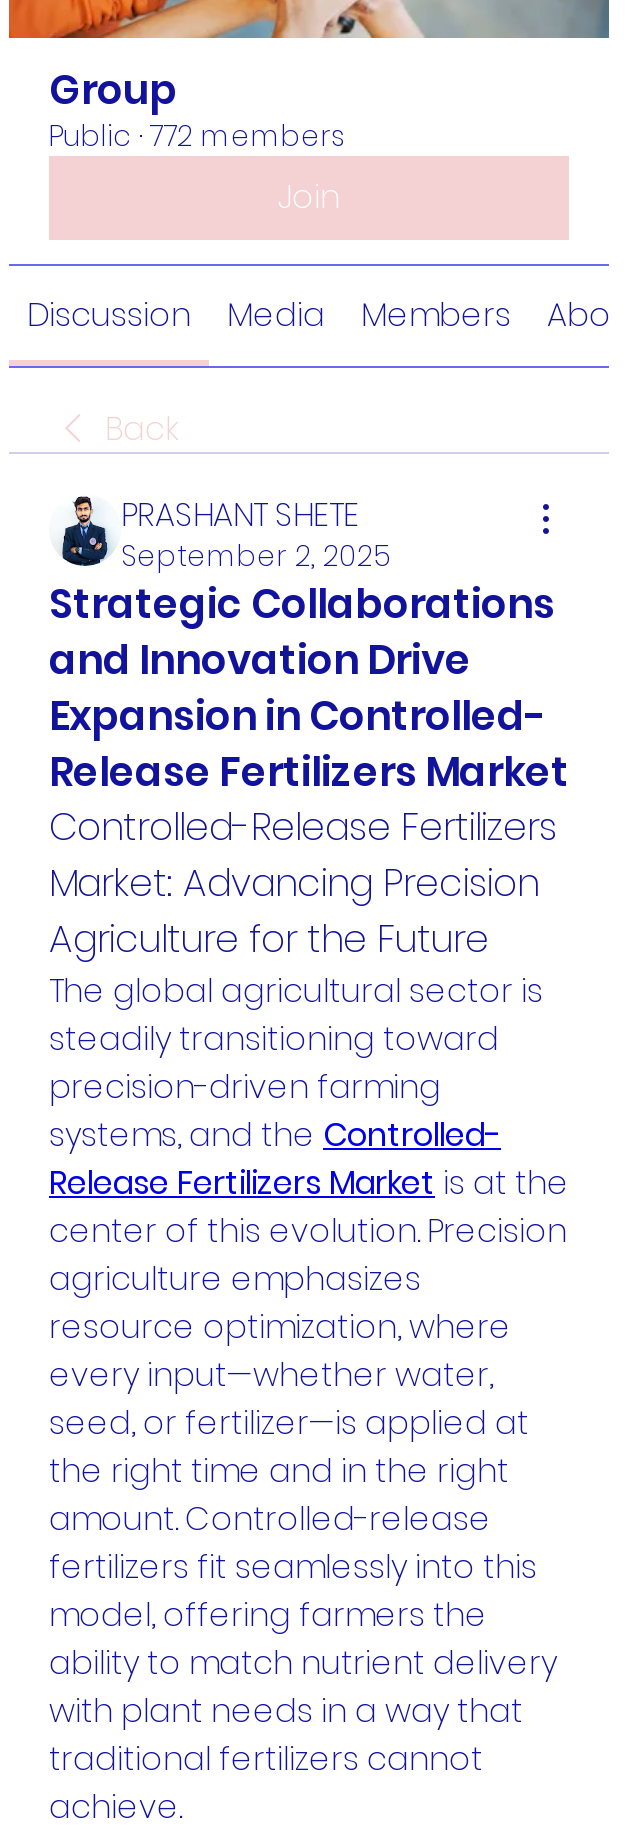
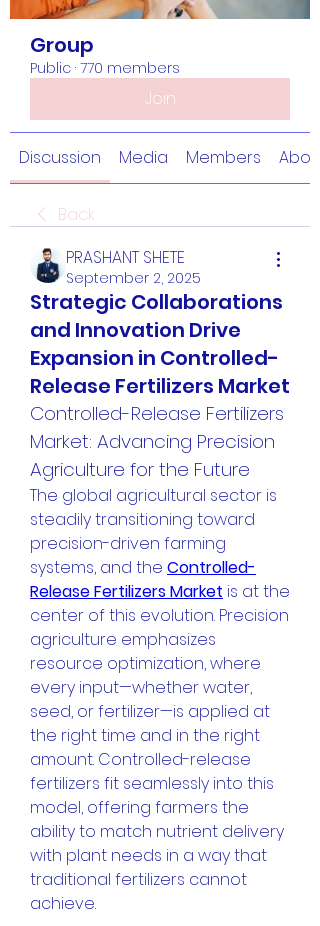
[49,115,347,155] Public 772 members -> [30,58,180,78] Public 770 members

